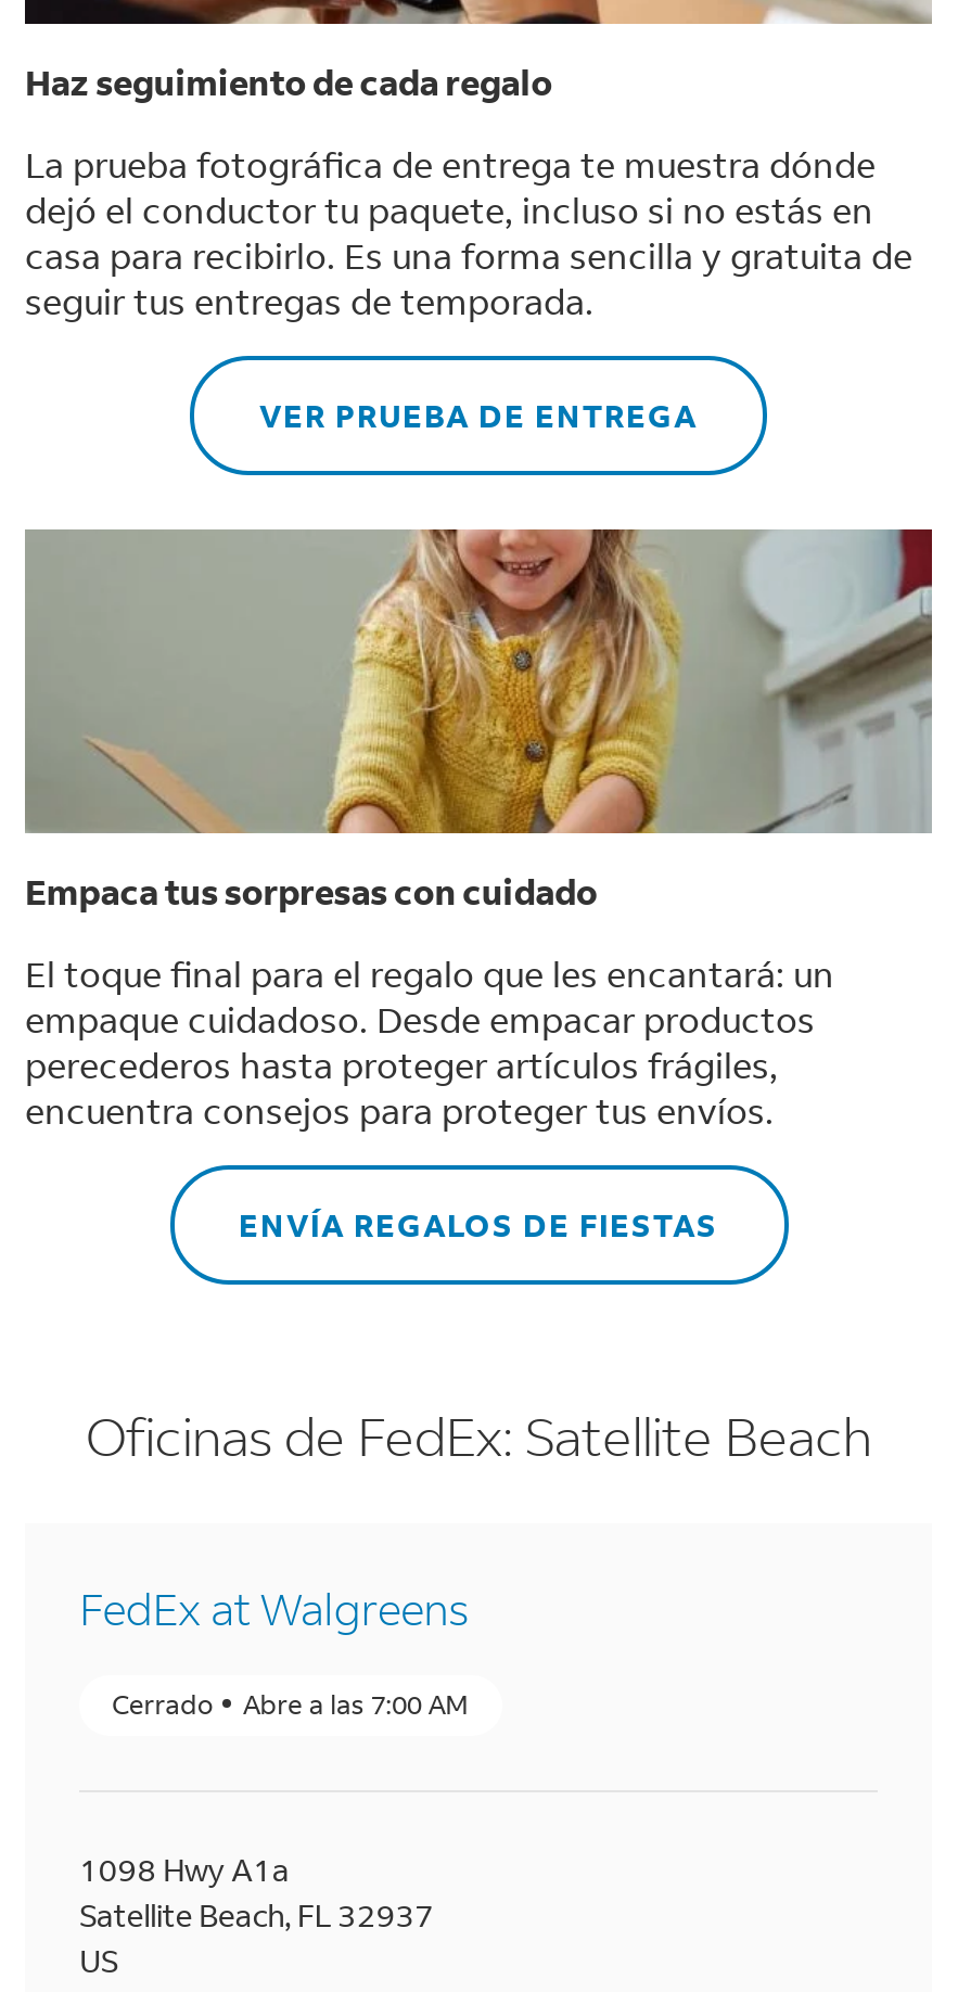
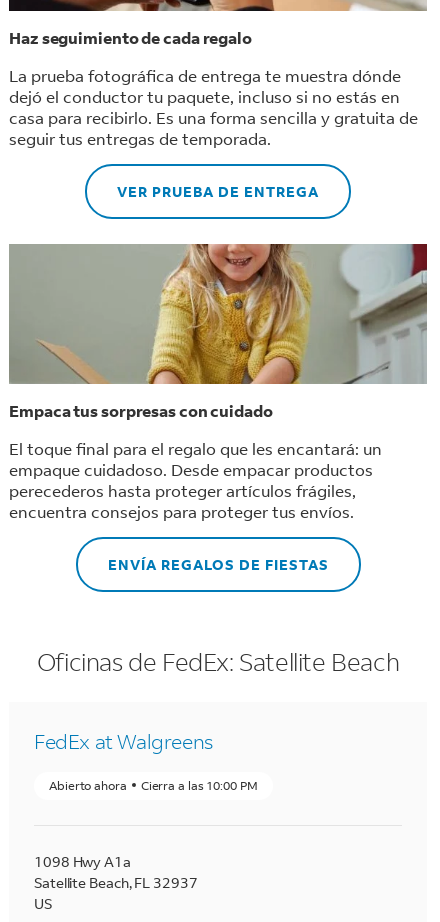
[112,1688,469,1720] Cerrado | Abre a las 7:00 AM -> [49,778,258,793] Abierto ahora | Cierra a las 10:00 PM

